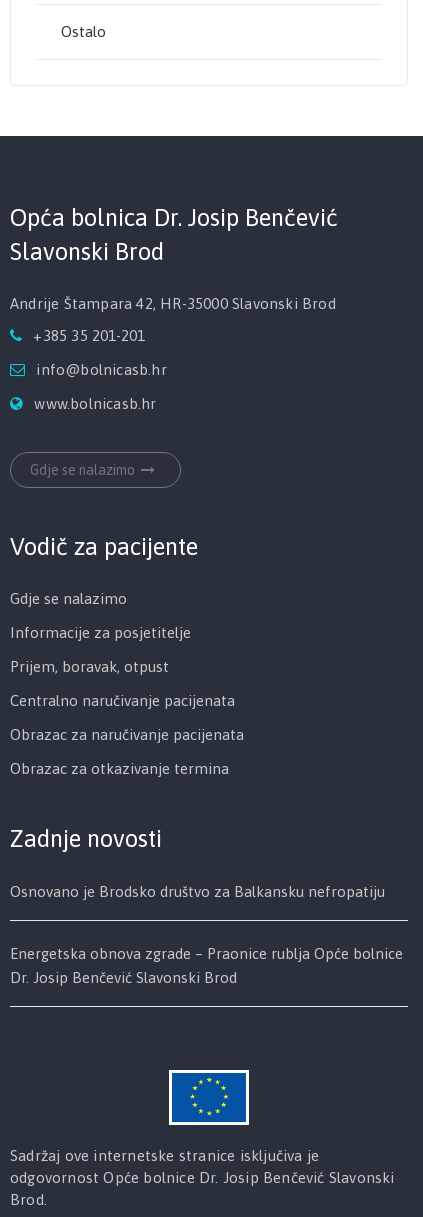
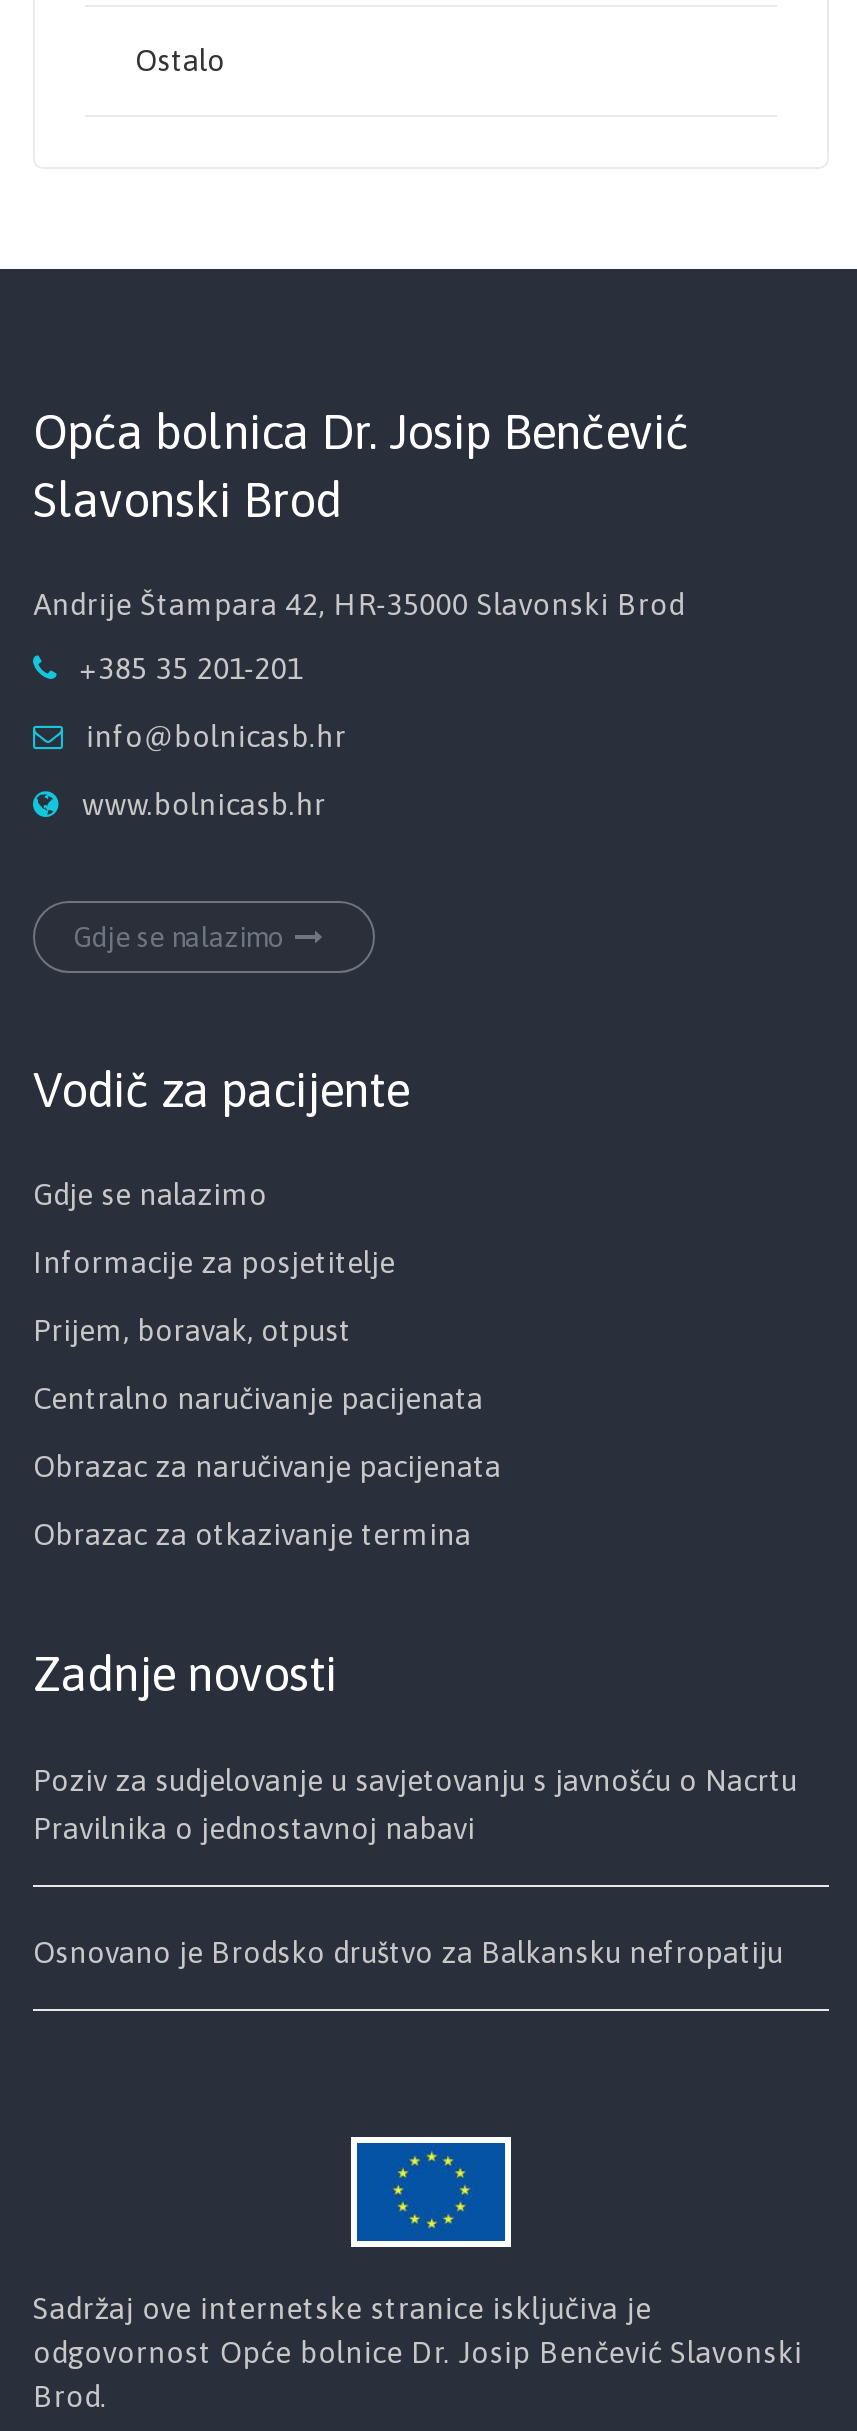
none -> [33,1763,797,1845] Poziv za sudjelovanje u savjetovanju s javnošću o Nacrtu | Pravilnika o jednostavnoj nabavi
moved [10,883,385,900] -> [33,1935,783,1969]: Osnovano je Brodsko društvo za Balkansku nefropatiju
[10,945,403,986] Energetska obnova zgrade – Praonice rublja Opće bolnice | Dr. Josip Benčević Slavonski Brod -> none

